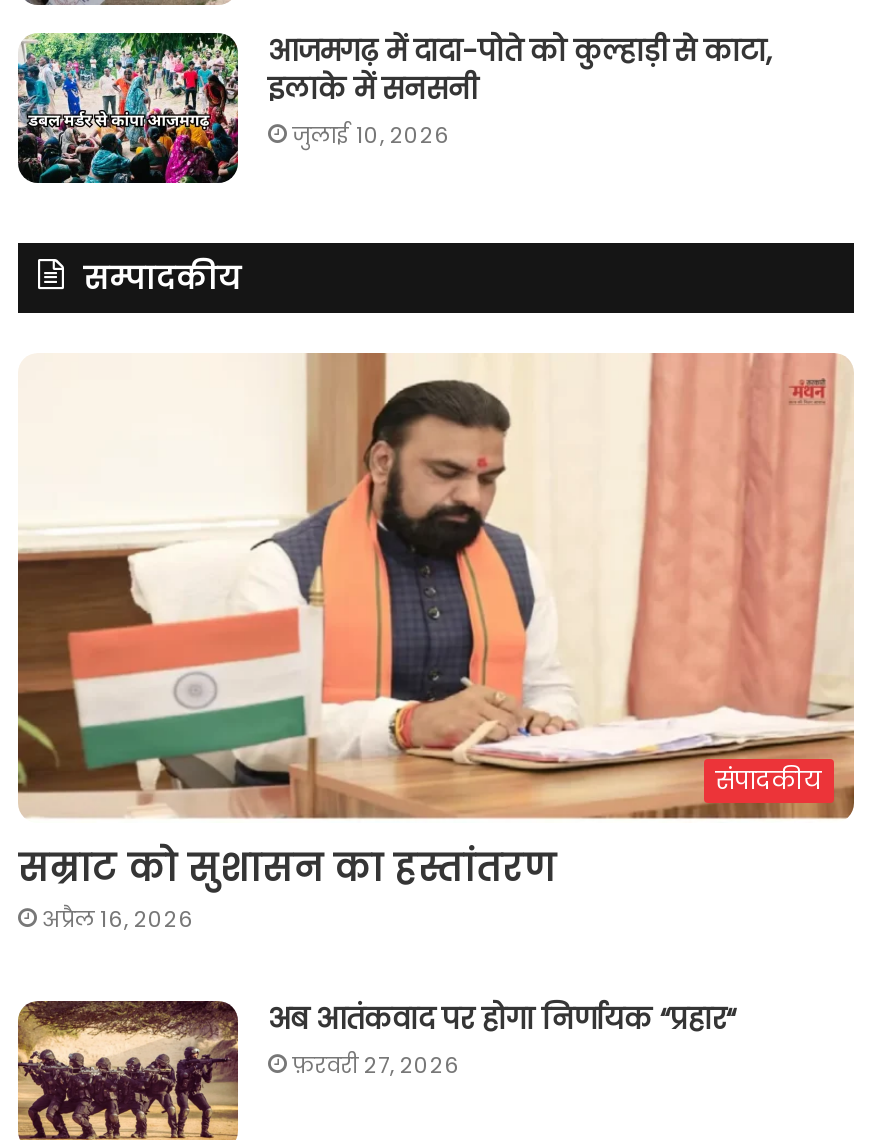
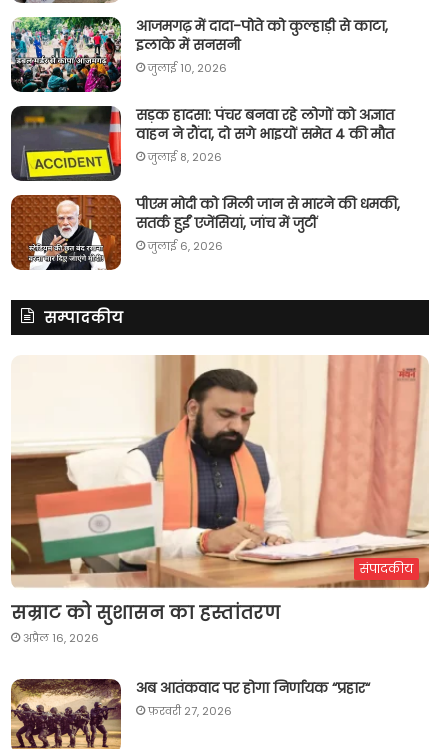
none -> [10,105,400,254] [image] | सड़क हादसा: पंचर बनवा रहे लोगों को अज्ञात | वाहन ने रौंदा, दो सगे भाइयों समेत 4 की मौत | जुलाई 8, 2026 | पीएम मोदी को मिली जान से मारने की धमकी, | सतर्क हुईं एजेंसियां, जांच में जुटीं | जुलाई 6, 2026
none -> [10,194,122,271] [image]

